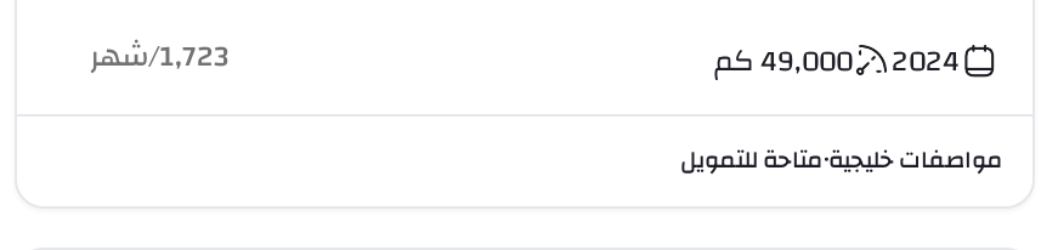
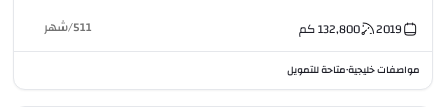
[163,29,962,87] 2024 | 49,000 كم | 1,723 -> [74,16,403,40] 2019 | 132,800 كم | 511

